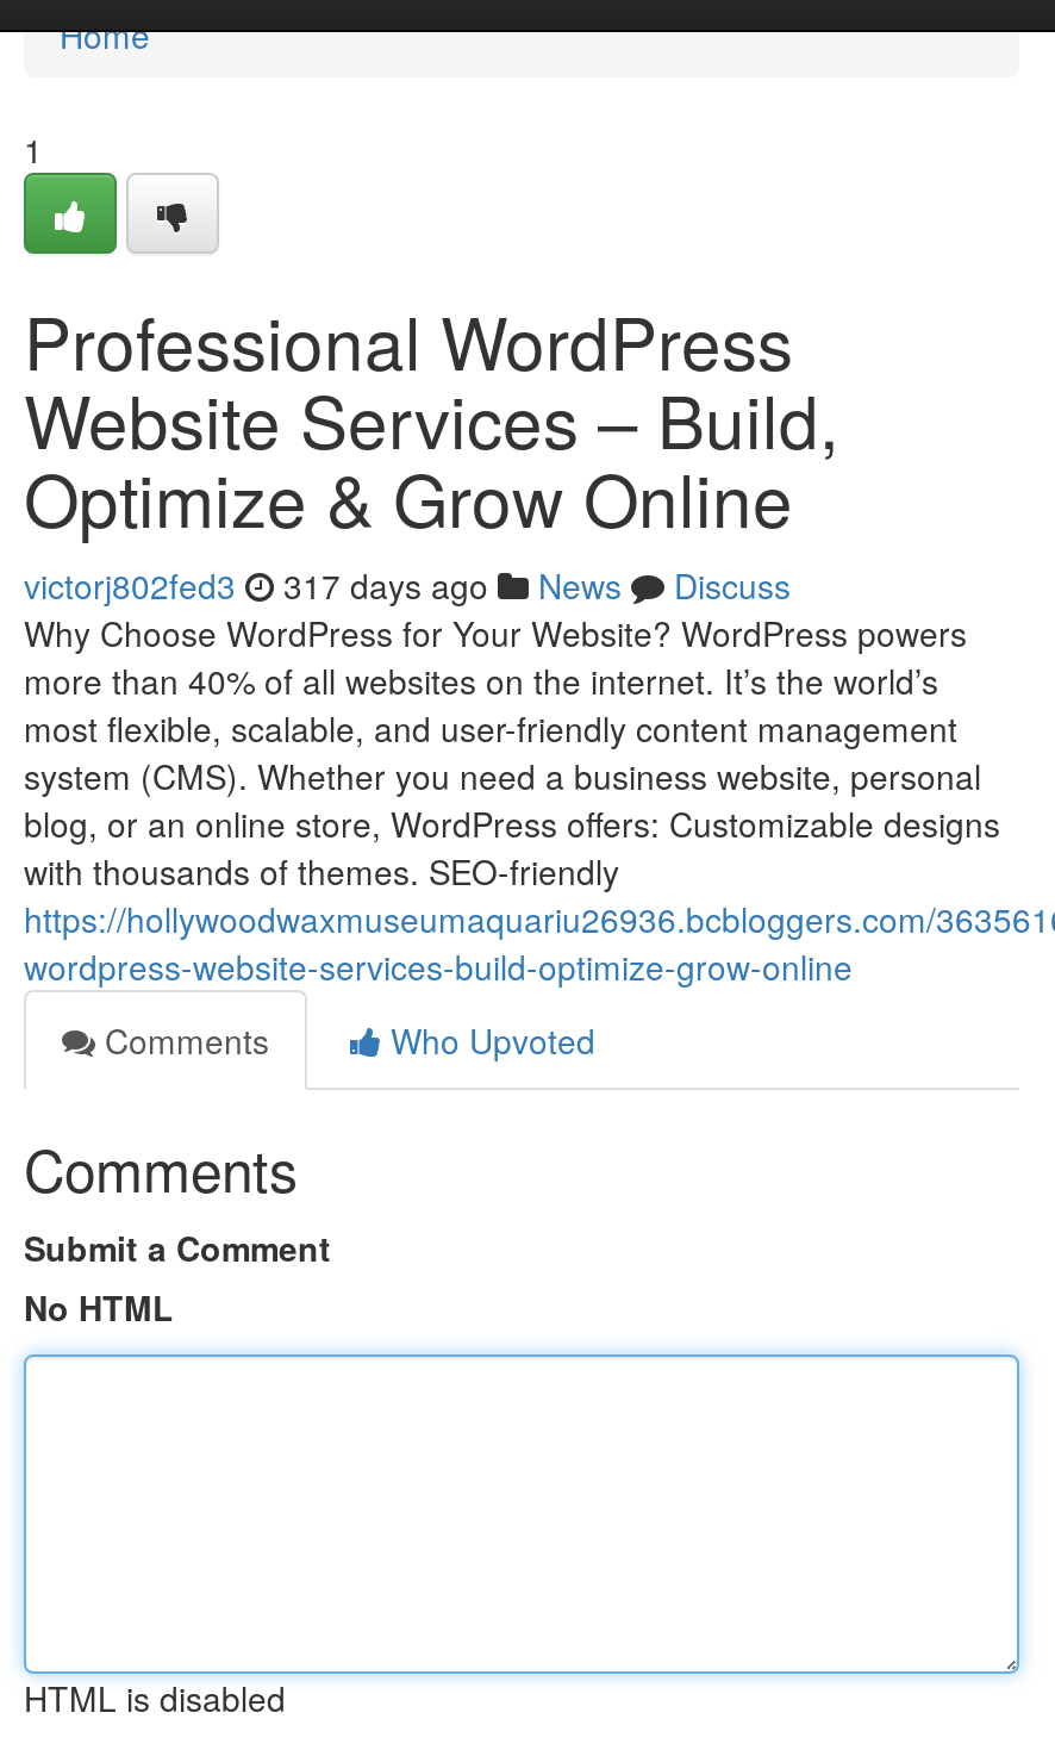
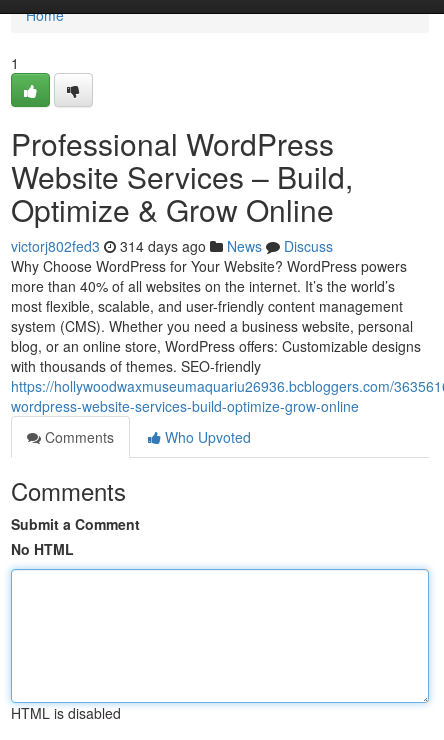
[24,561,791,609] victorj802fed3 317 days ago News Discuss -> [11,236,333,256] victorj802fed3 314 days ago News Discuss

